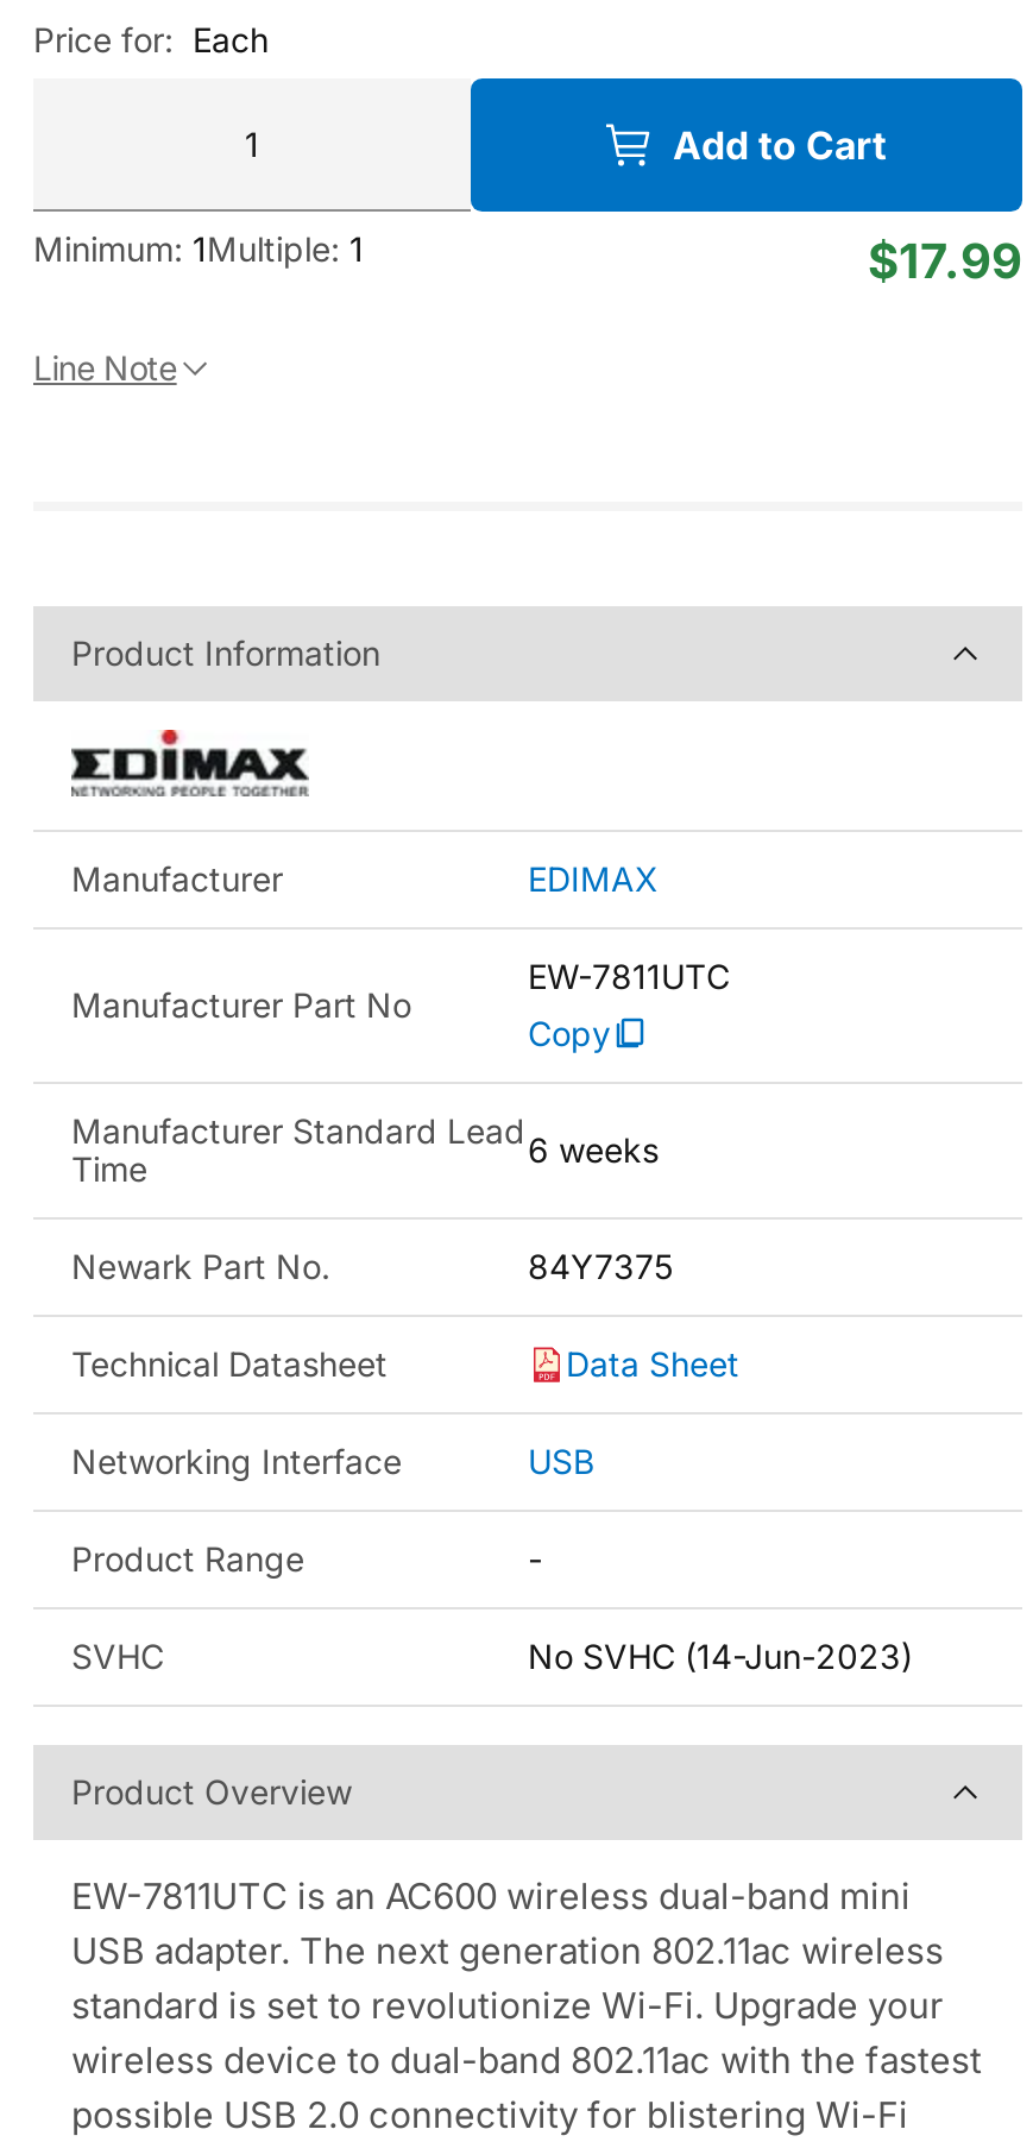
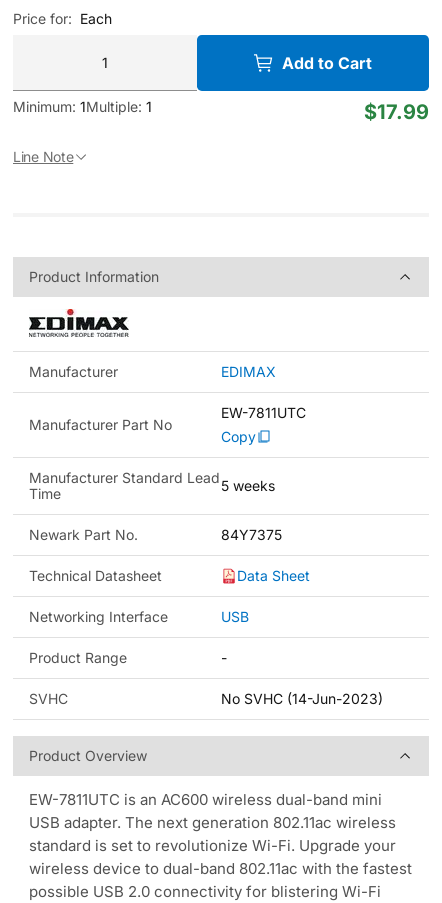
[71,1110,659,1170] Manufacturer Standard Lead 6 weeks -> [29,469,275,494] Manufacturer Standard Lead 5 weeks

